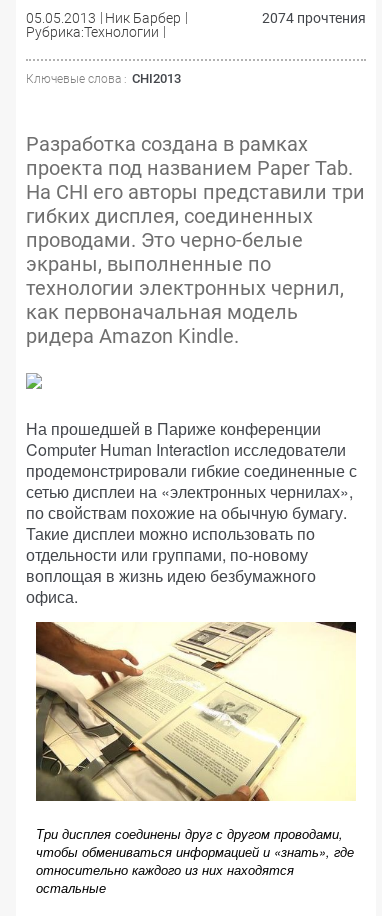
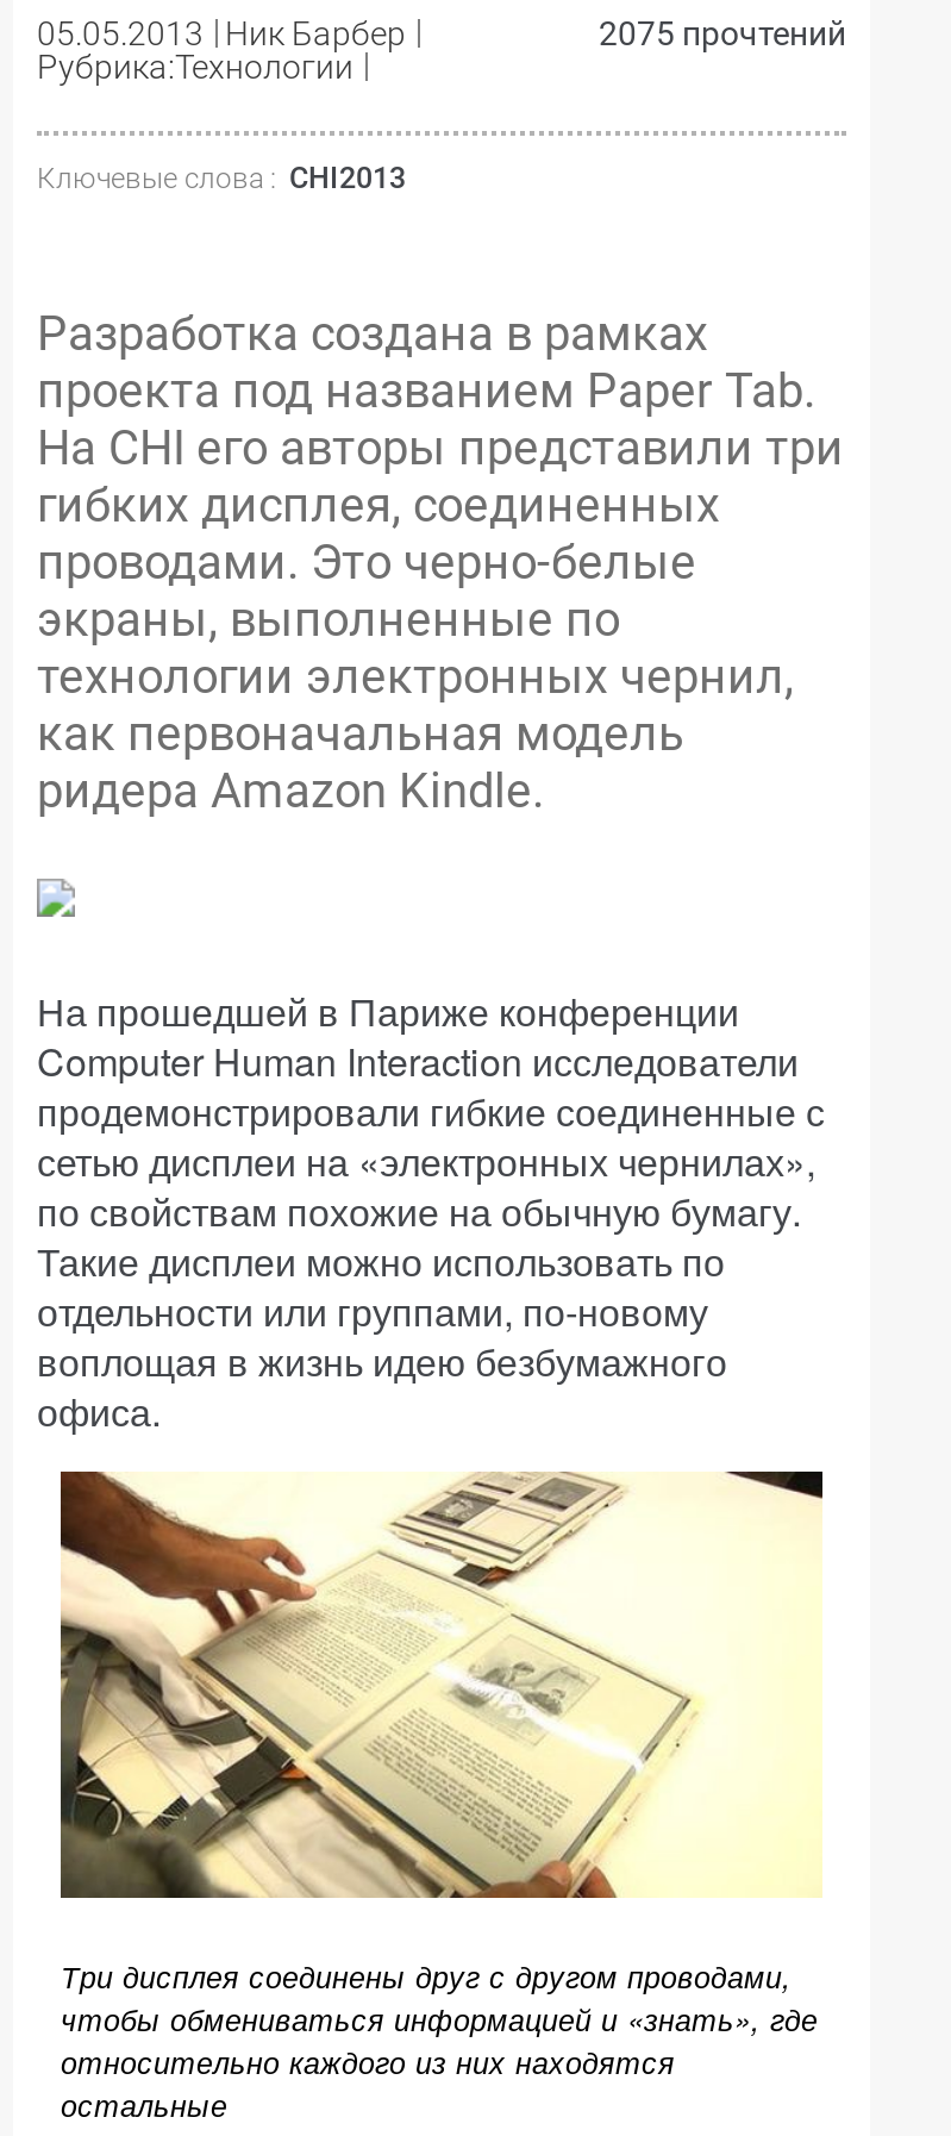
[262,9,366,25] 2074 прочтения -> [599,13,846,51] 2075 прочтений

